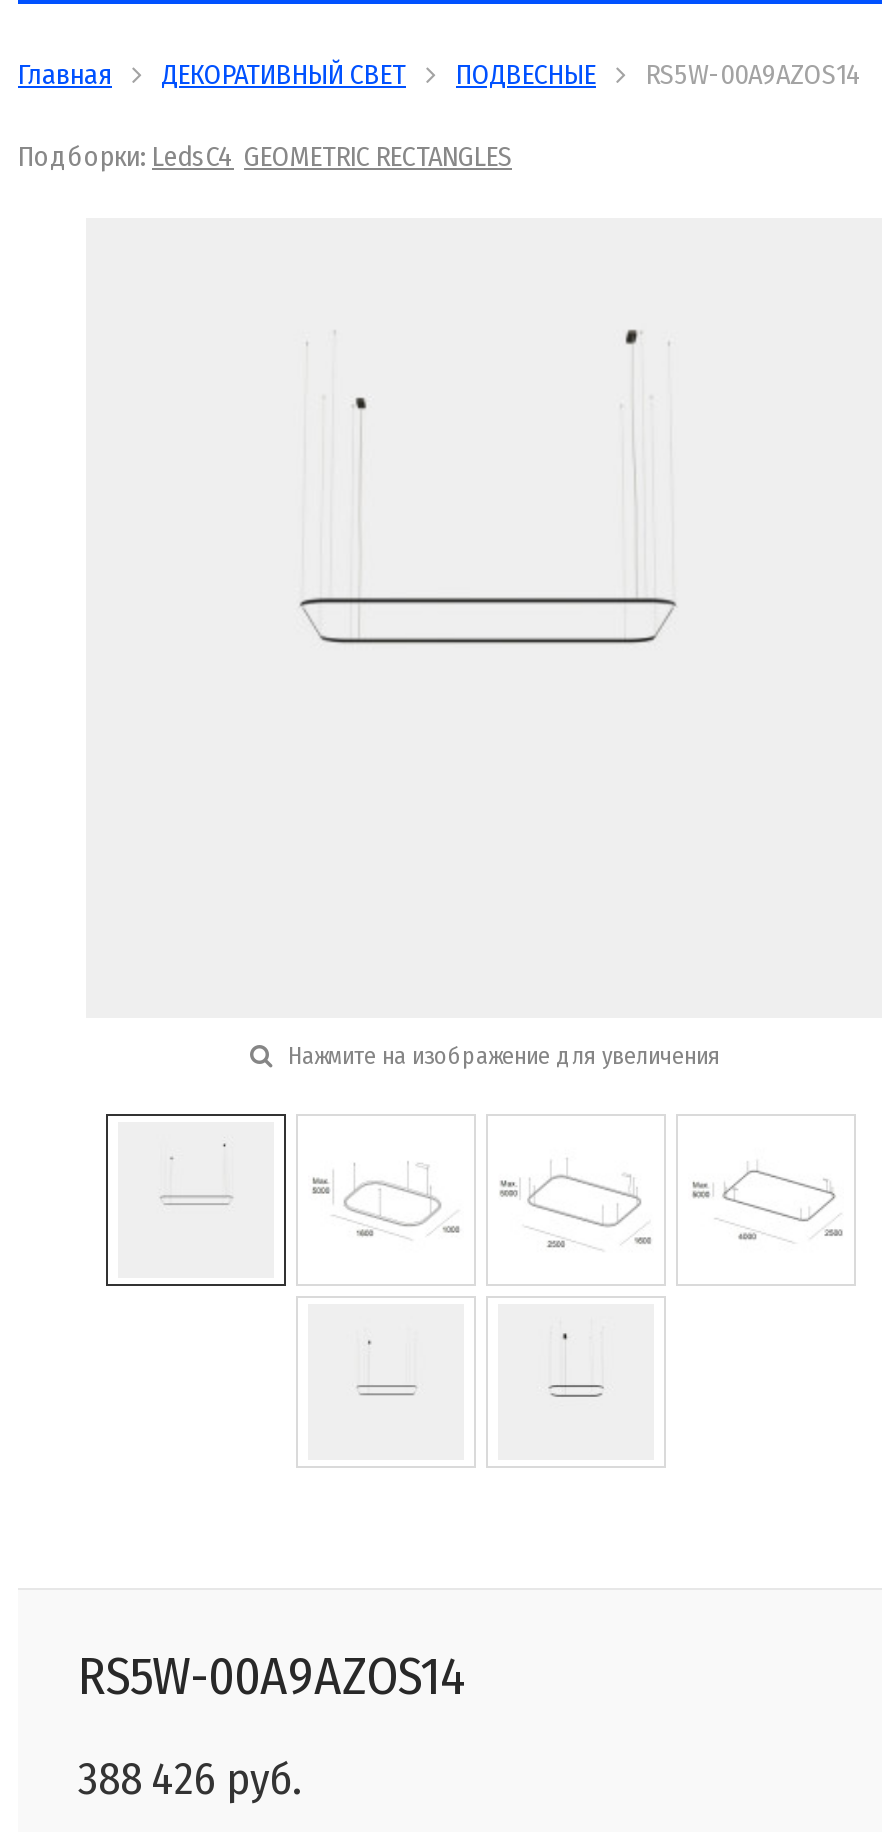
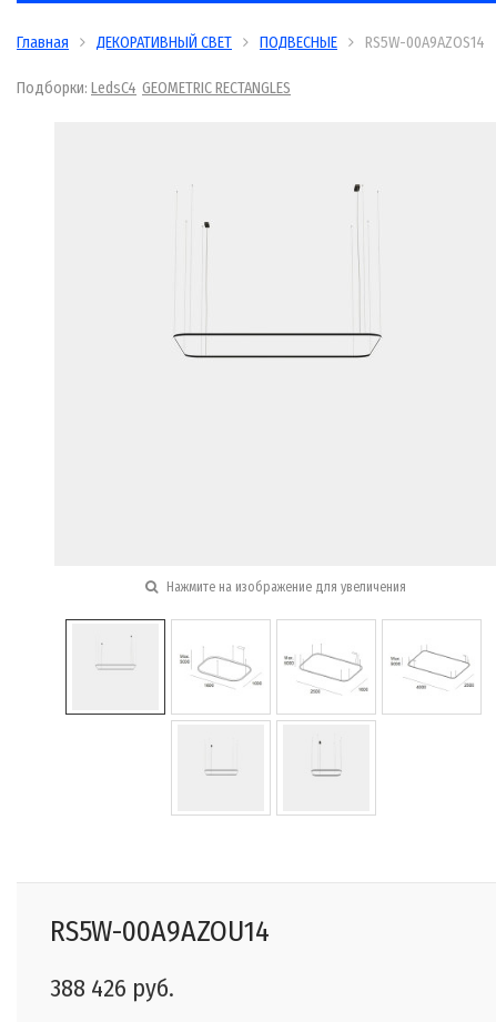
[78,1646,466,1708] RS5W-00A9AZOS14 -> [50,914,270,949] RS5W-00A9AZOU14

